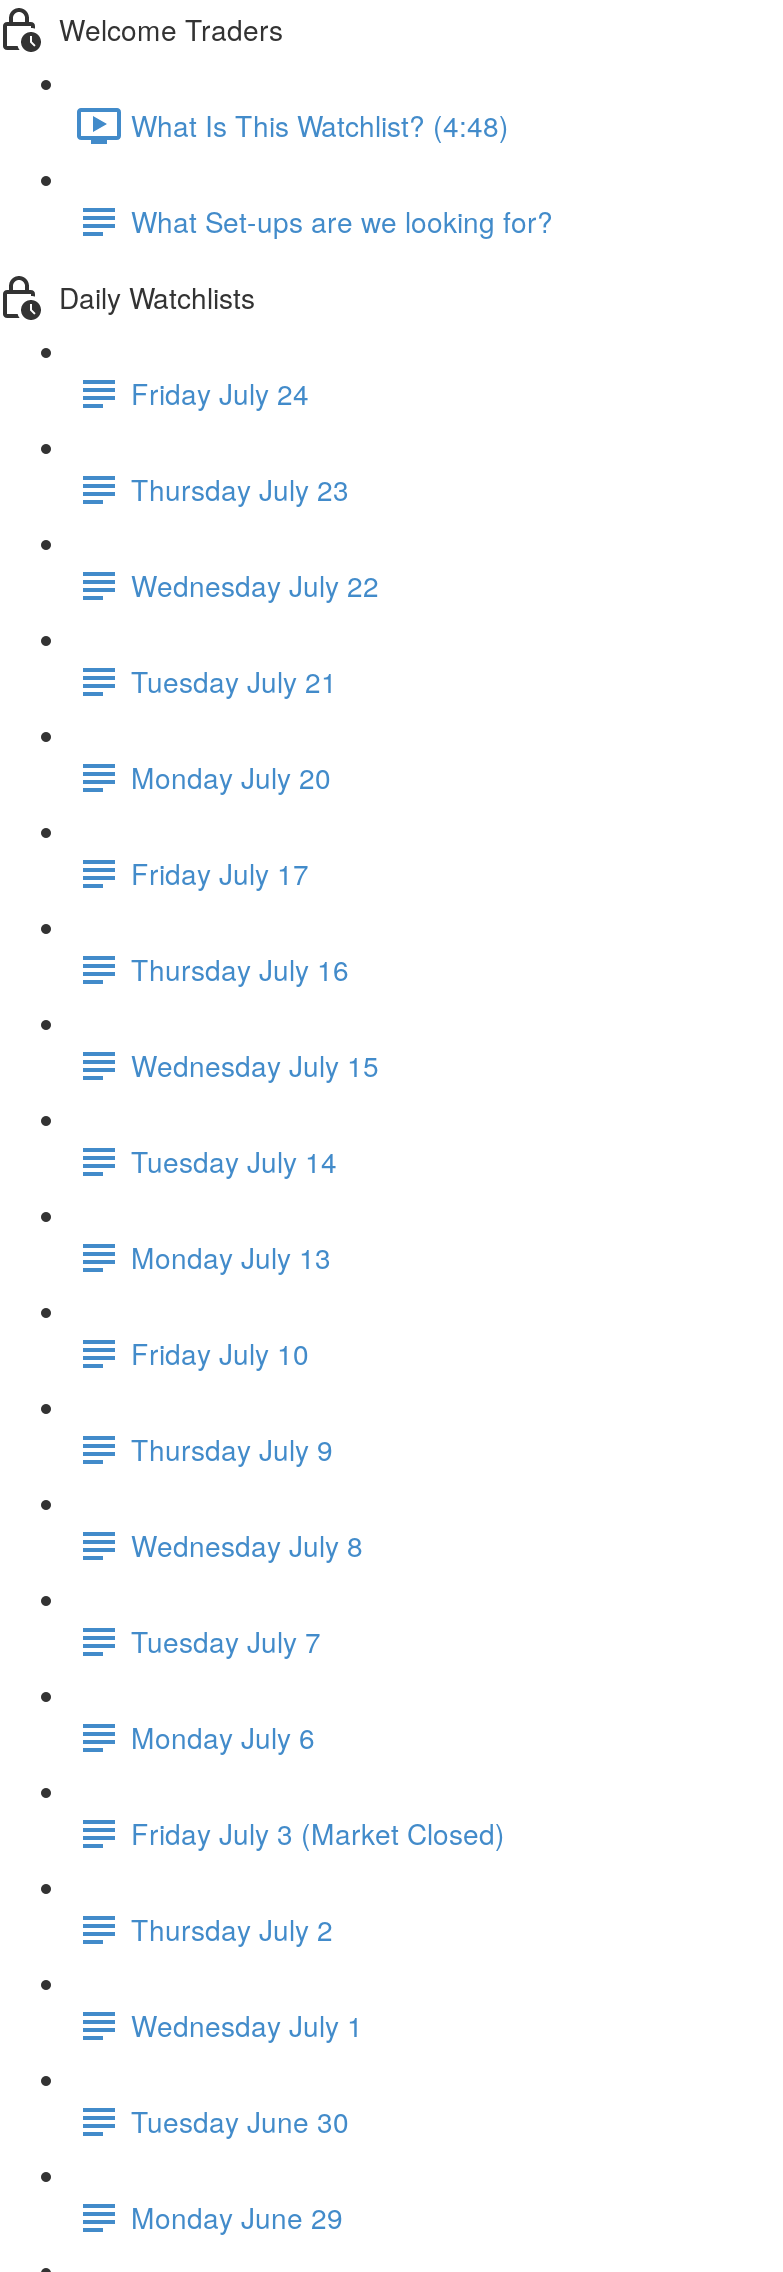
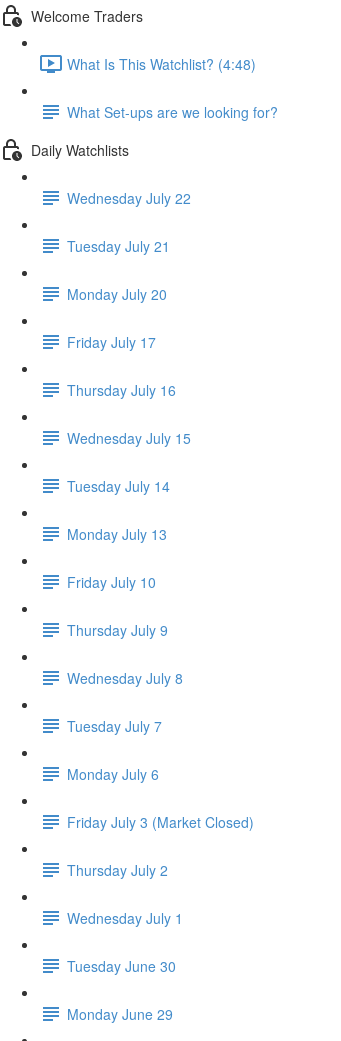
[131,373,349,509] Friday July 24 | Thursday July 23 -> none

